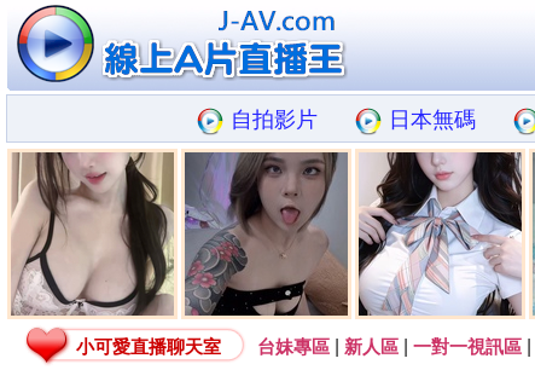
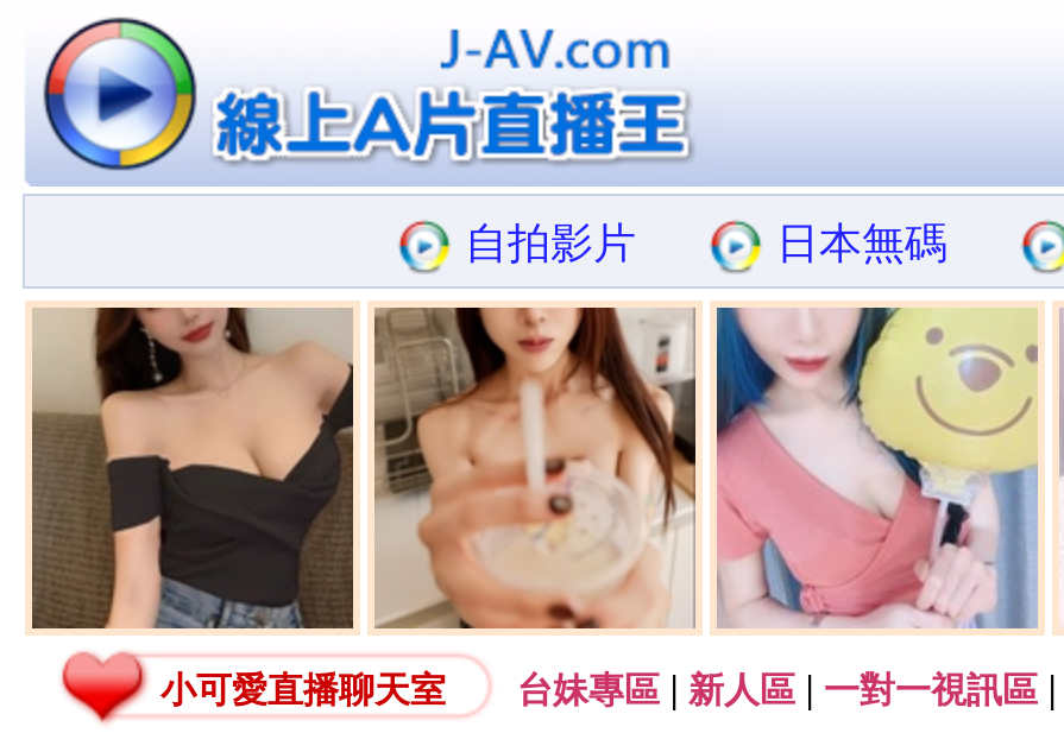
[11,152,174,316] [image] -> [30,305,355,631] [image]
[185,151,349,317] [image] -> [374,305,698,631] [image]
[357,151,523,317] [image] -> [714,305,1038,628] [image]

